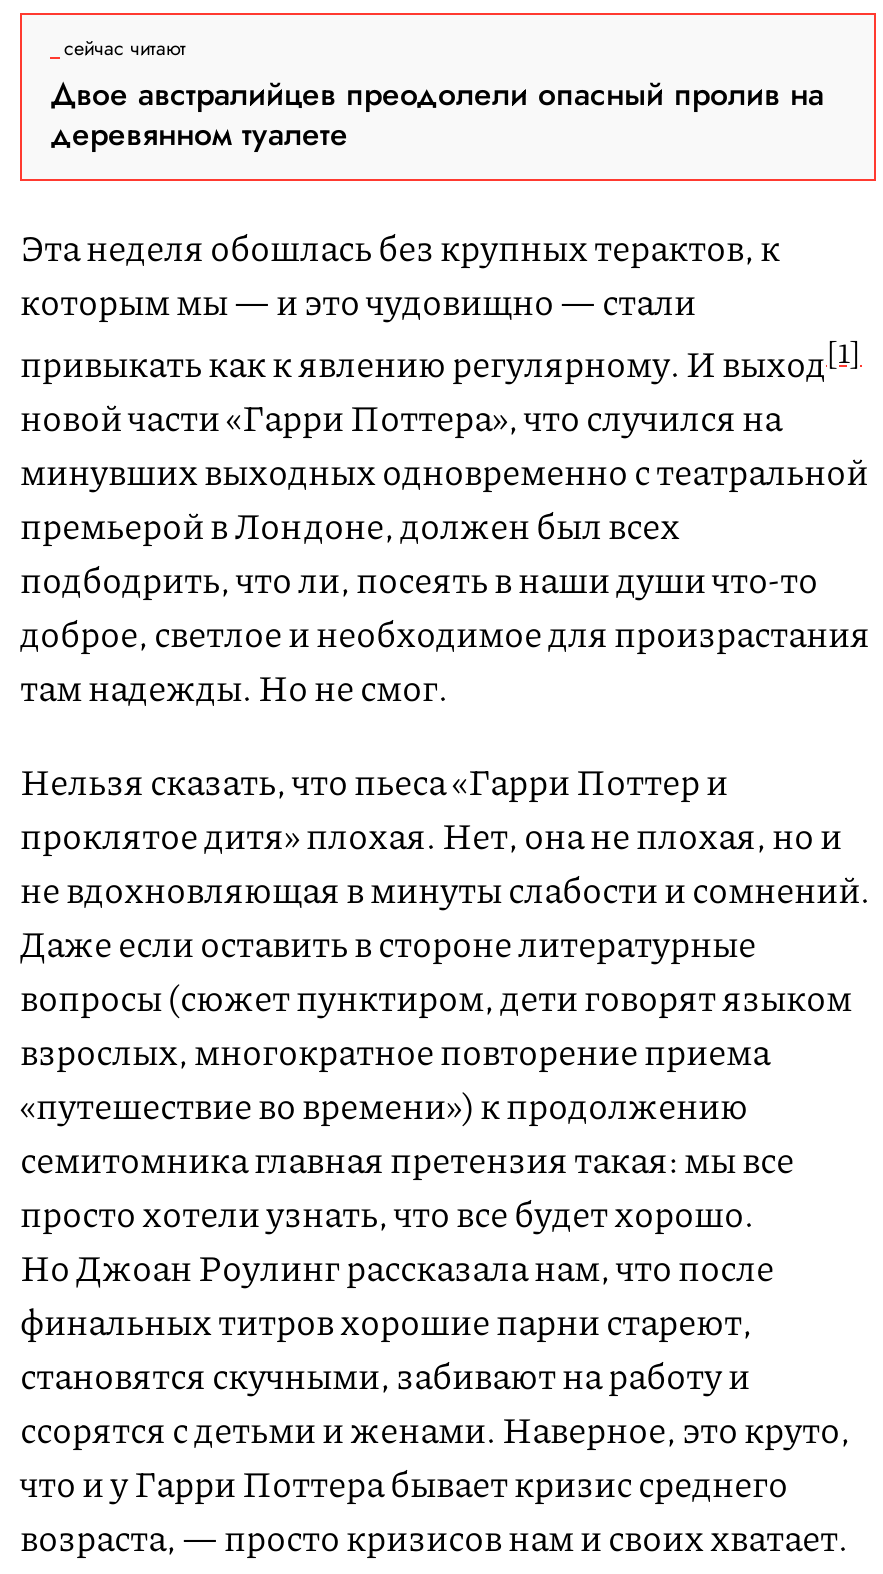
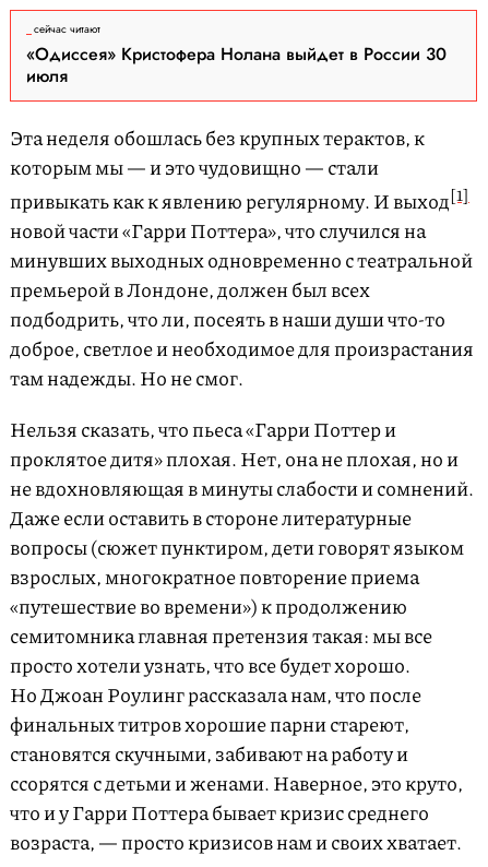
[50,71,824,157] Двое австралийцев преодолели опасный пролив на | деревянном туалете -> [26,41,447,88] «Одиссея» Кристофера Нолана выйдет в России 30 | июля

